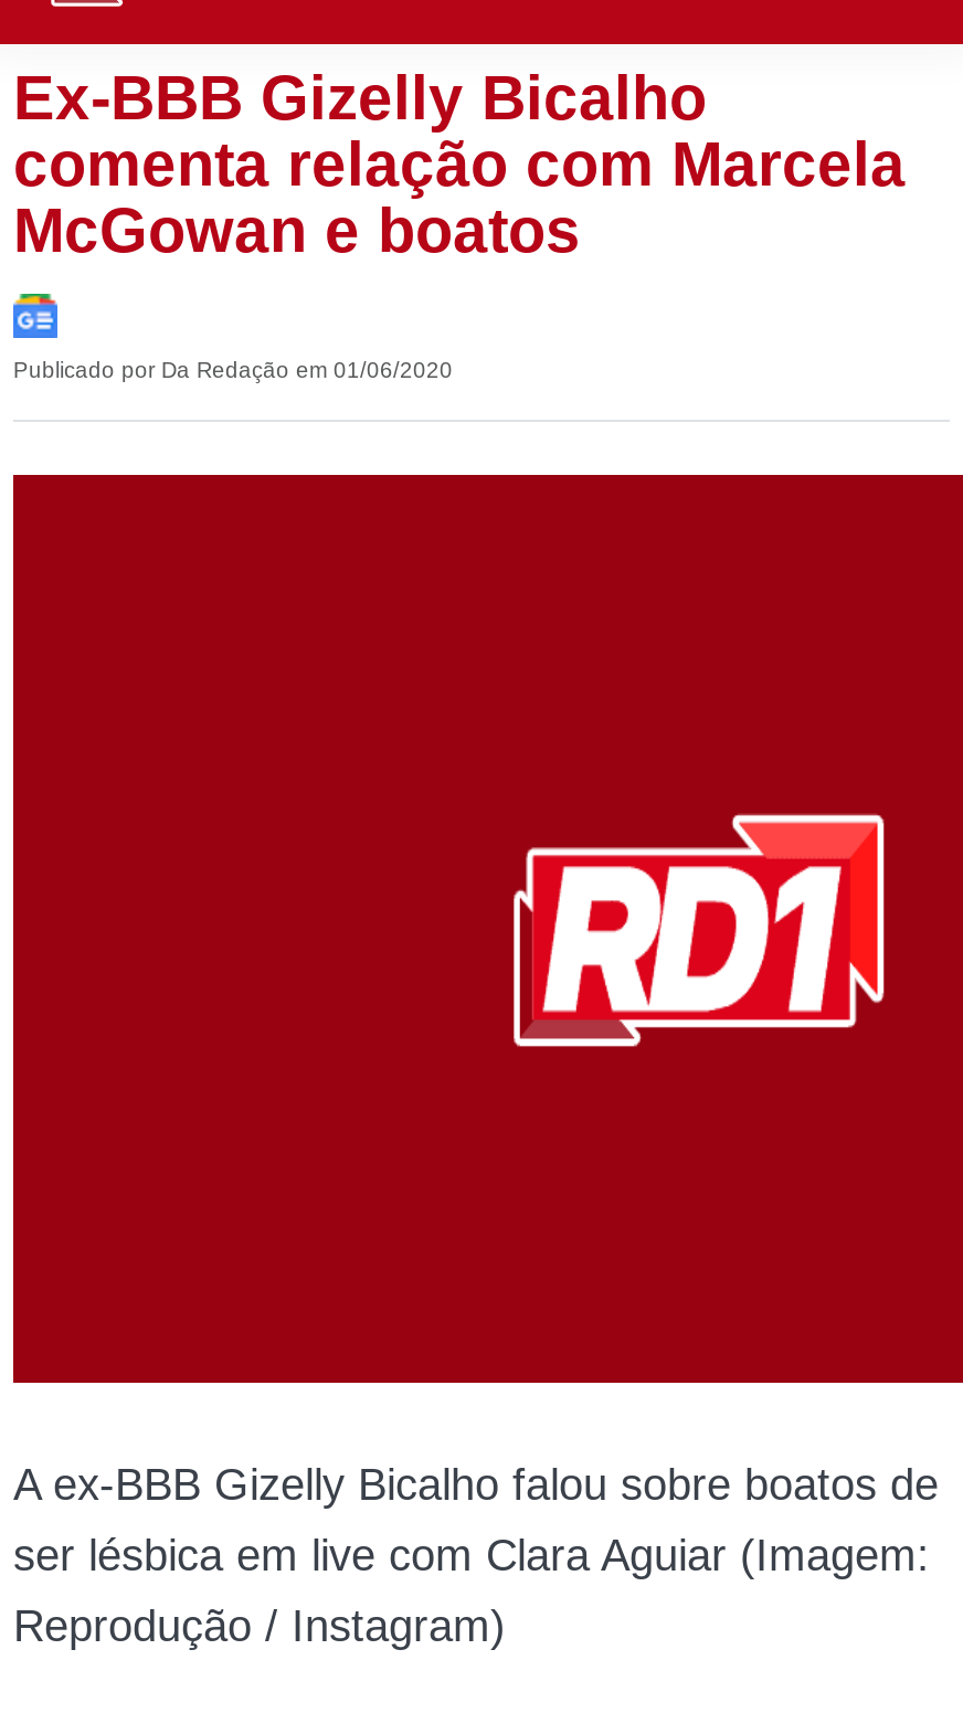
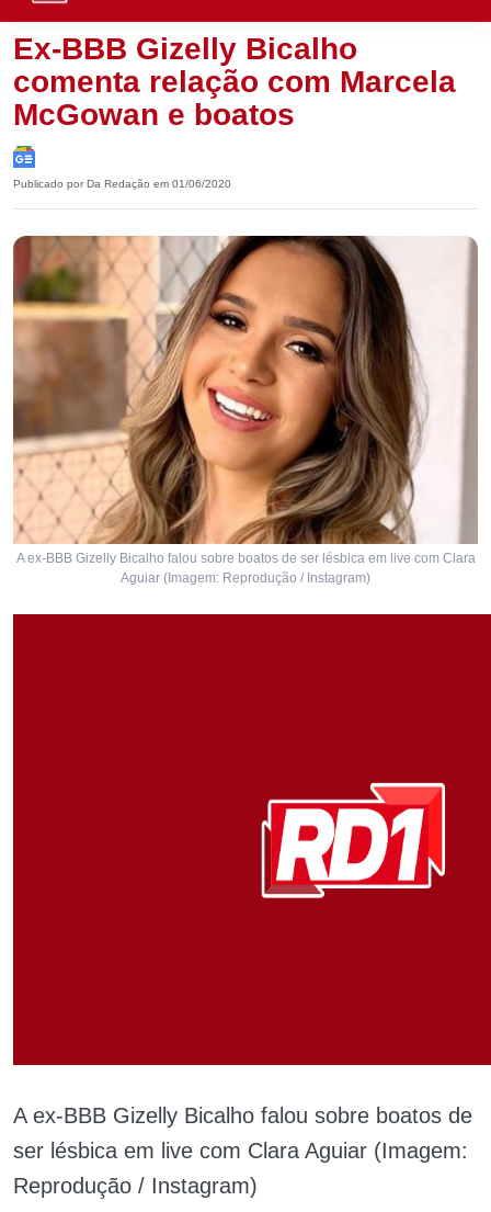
none -> [12,235,488,585] [image] | A ex-BBB Gizelly Bicalho falou sobre boatos de ser lésbica em live com Clara | Aguiar (Imagem: Reprodução / Instagram)

